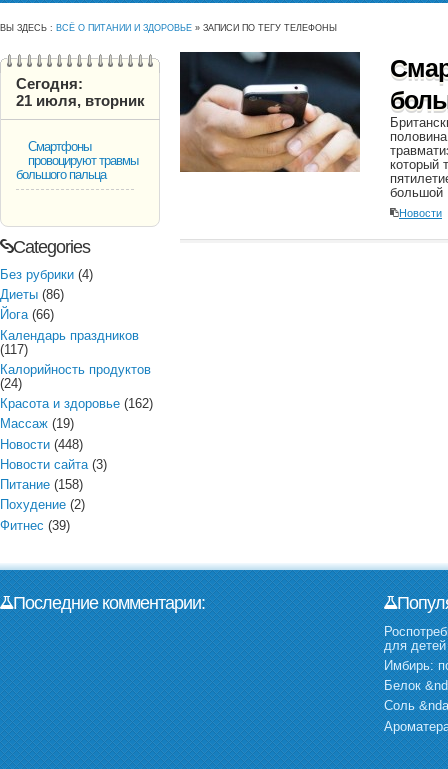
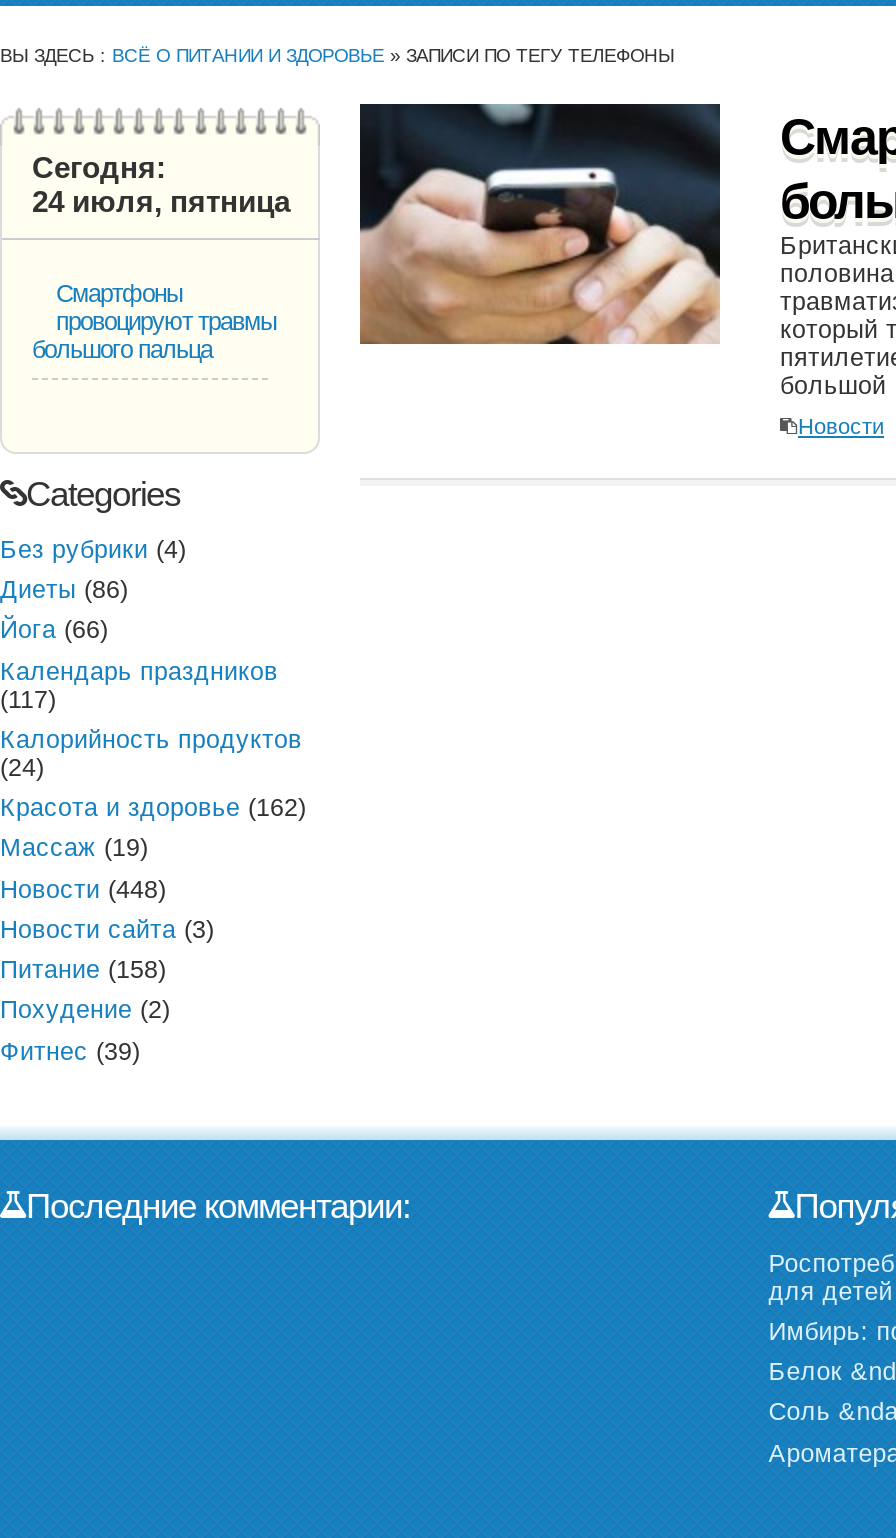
[16,92,145,109] 21 июля, вторник -> [32,184,290,218] 24 июля, пятница

